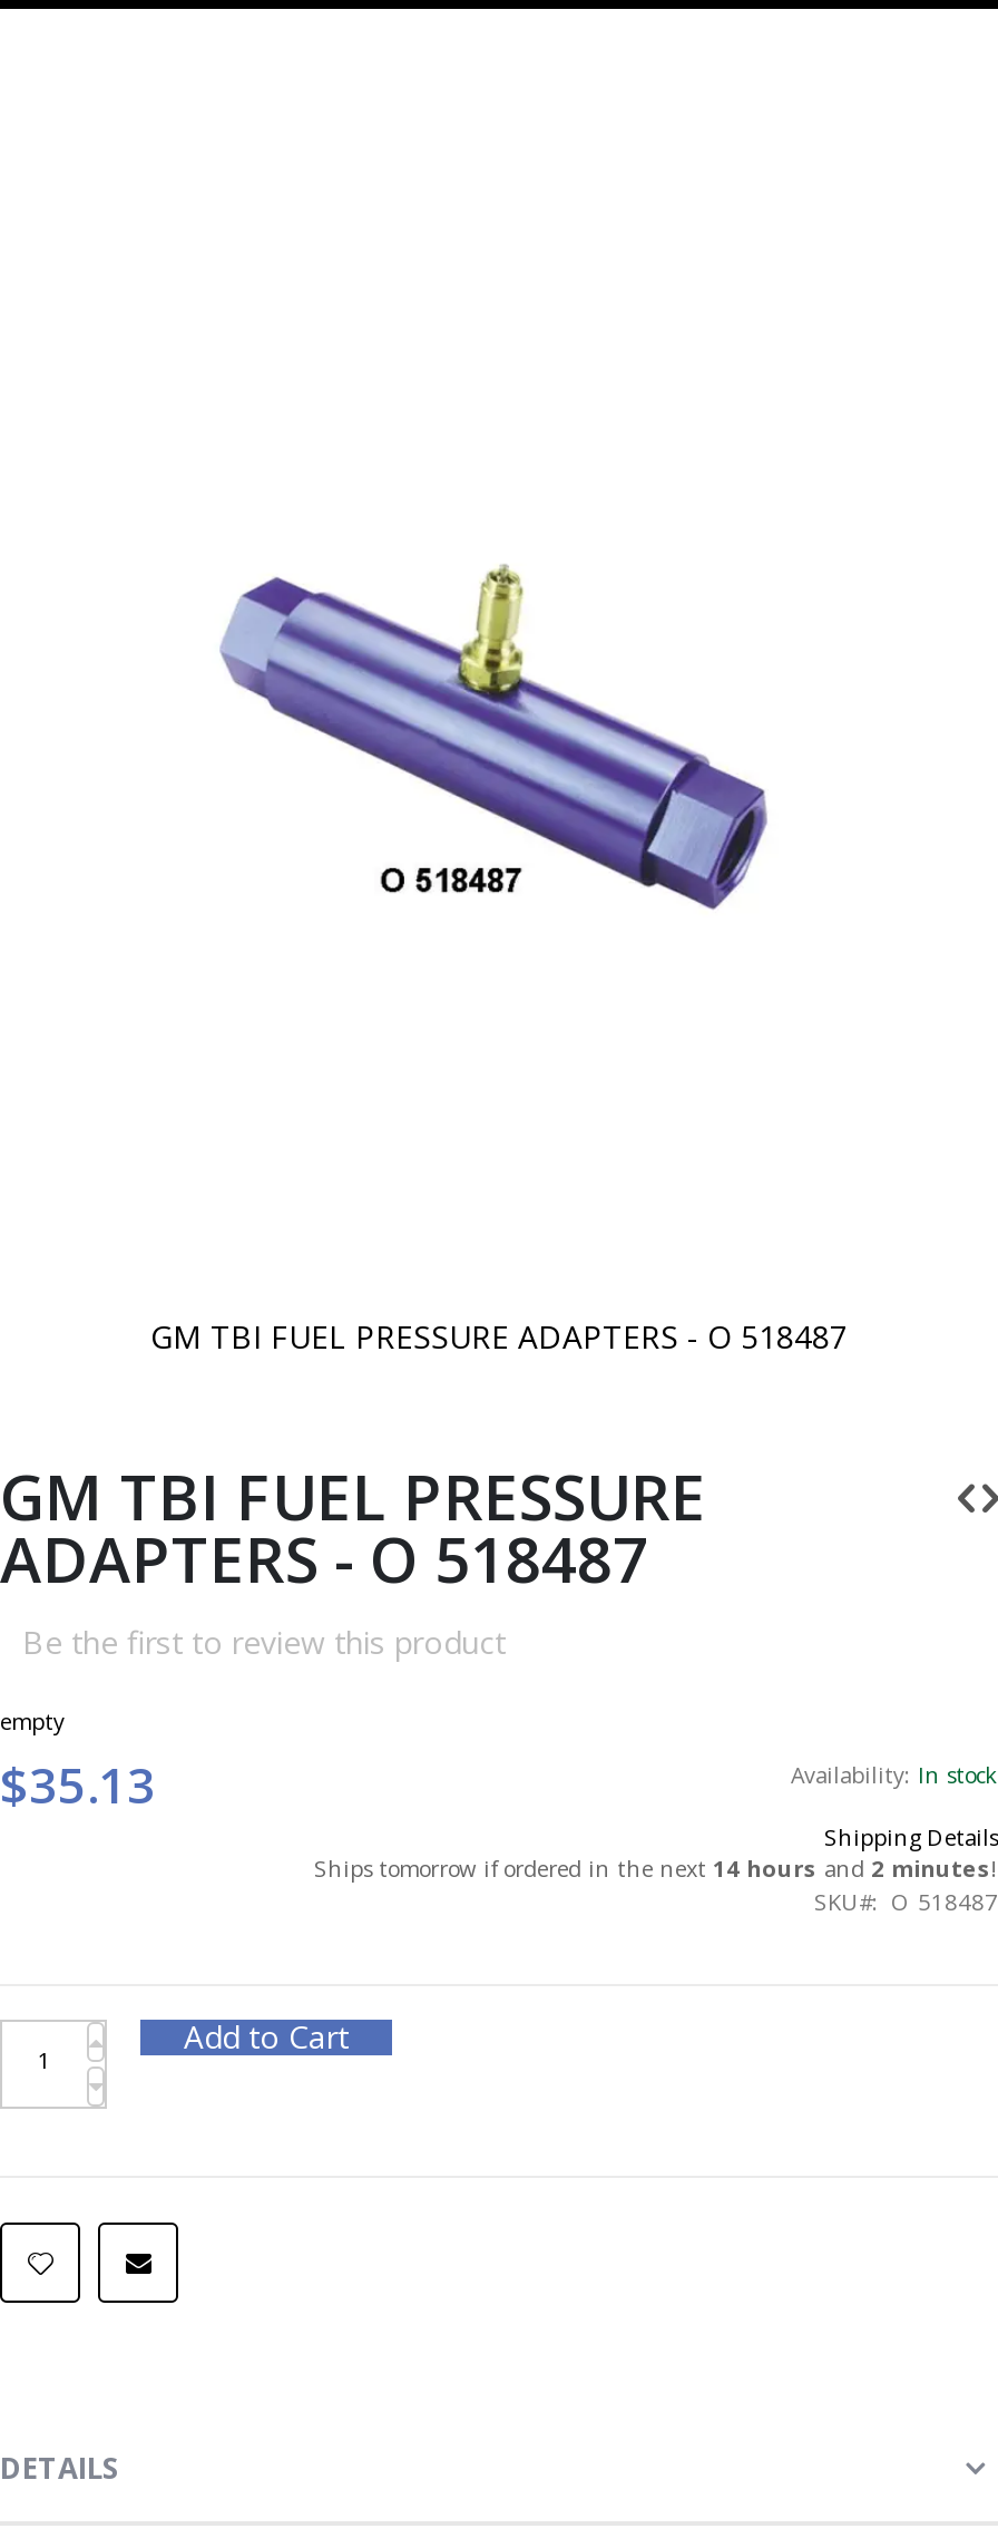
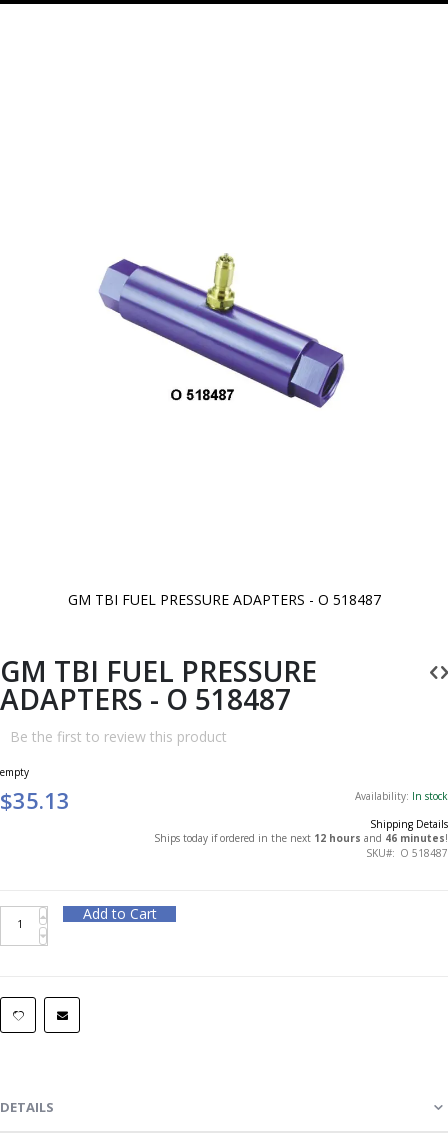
[314,1853,998,1884] Ships tomorrow if ordered in the next 14 hours and 2 minutes! -> [154,831,448,845] Ships today if ordered in the next 12 hours and 46 minutes!

